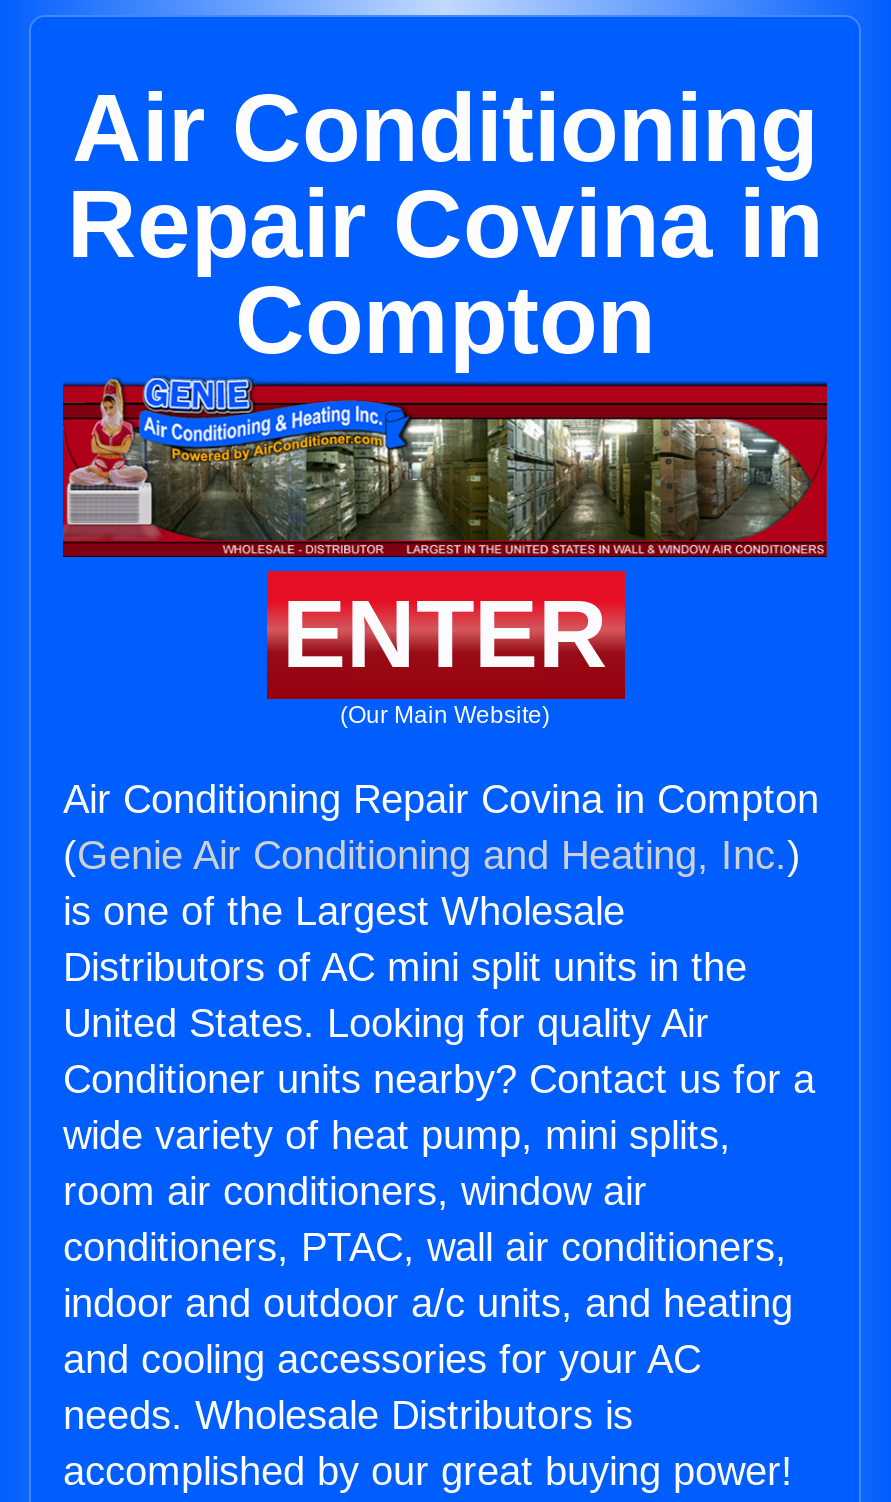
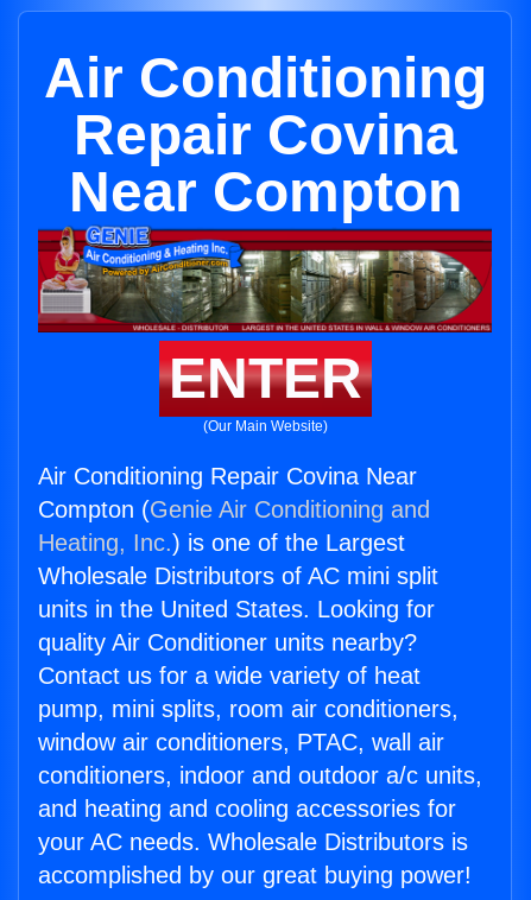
[67,171,823,373] Repair Covina in | Compton -> [68,103,462,223] Repair Covina | Near Compton
[63,777,819,1437] Air Conditioning Repair Covina in Compton | (Genie Air Conditioning and Heating, Inc.) | is one of the Largest Wholesale | Distributors of AC mini split units in the | United States. Looking for quality Air | Conditioner units nearby? Contact us for a | wide variety of heat pump, mini splits, | room air conditioners, window air | conditioners, PTAC, wall air conditioners, | indoor and outdoor a/c units, and heating | and cooling accessories for your AC | needs. Wholesale Distributors is -> [38,463,482,855] Air Conditioning Repair Covina Near | Compton (Genie Air Conditioning and | Heating, Inc.) is one of the Largest | Wholesale Distributors of AC mini split | units in the United States. Looking for | quality Air Conditioner units nearby? | Contact us for a wide variety of heat | pump, mini splits, room air conditioners, | window air conditioners, PTAC, wall air | conditioners, indoor and outdoor a/c units, | and heating and cooling accessories for | your AC needs. Wholesale Distributors is

